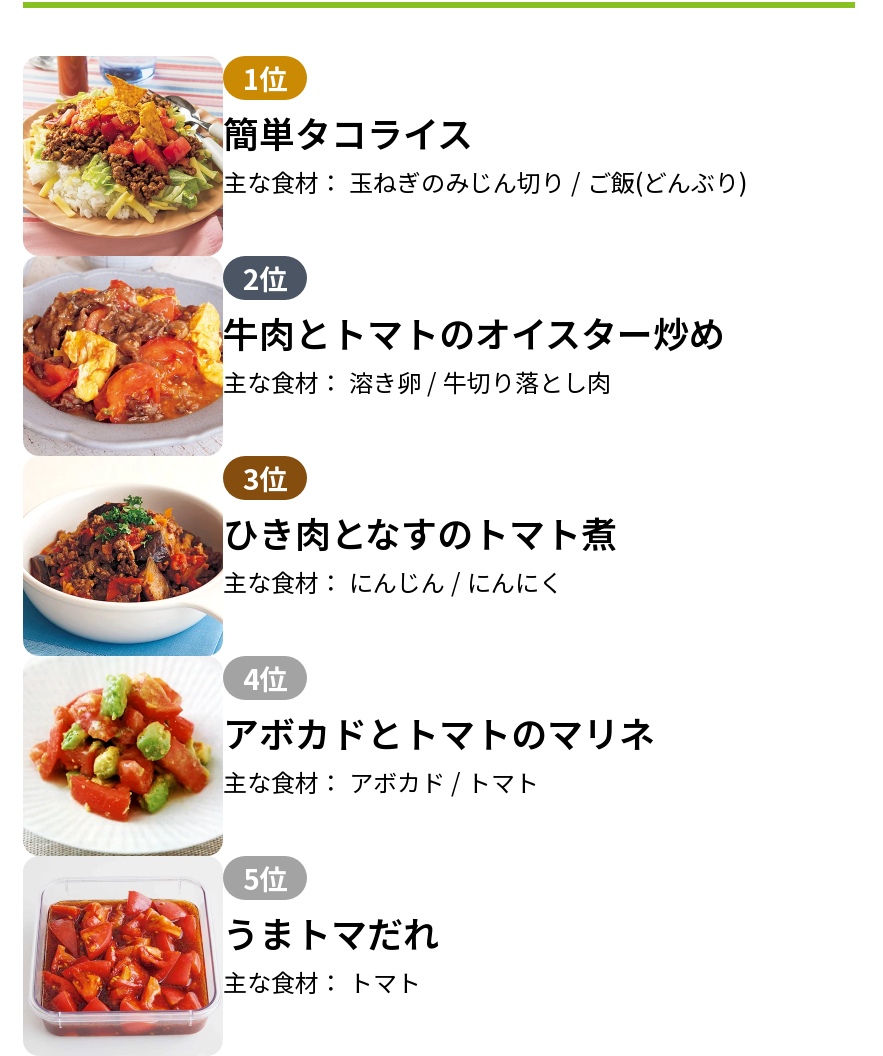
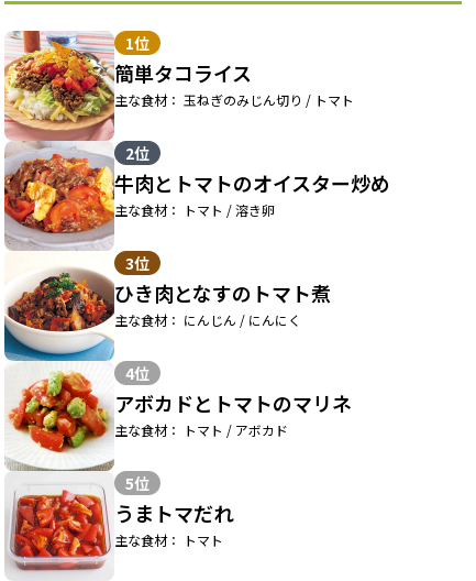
[223,163,747,197] 主な食材： 玉ねぎのみじん切り / ご飯(どんぶり) -> [114,90,354,109] 主な食材： 玉ねぎのみじん切り / トマト
[223,363,611,397] 主な食材： 溶き卵 / 牛切り落とし肉 -> [114,200,275,219] 主な食材： トマト / 溶き卵
[223,763,539,797] 主な食材： アボカド / トマト -> [114,420,288,439] 主な食材： トマト / アボカド

